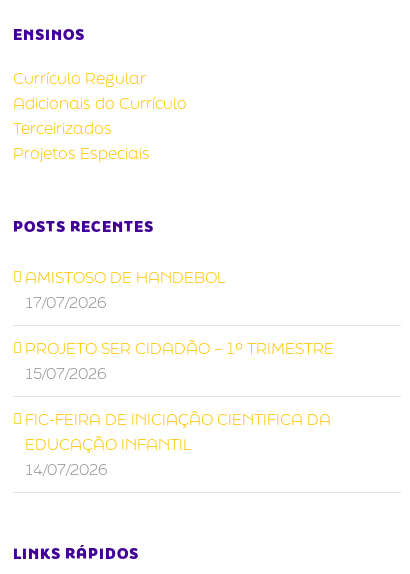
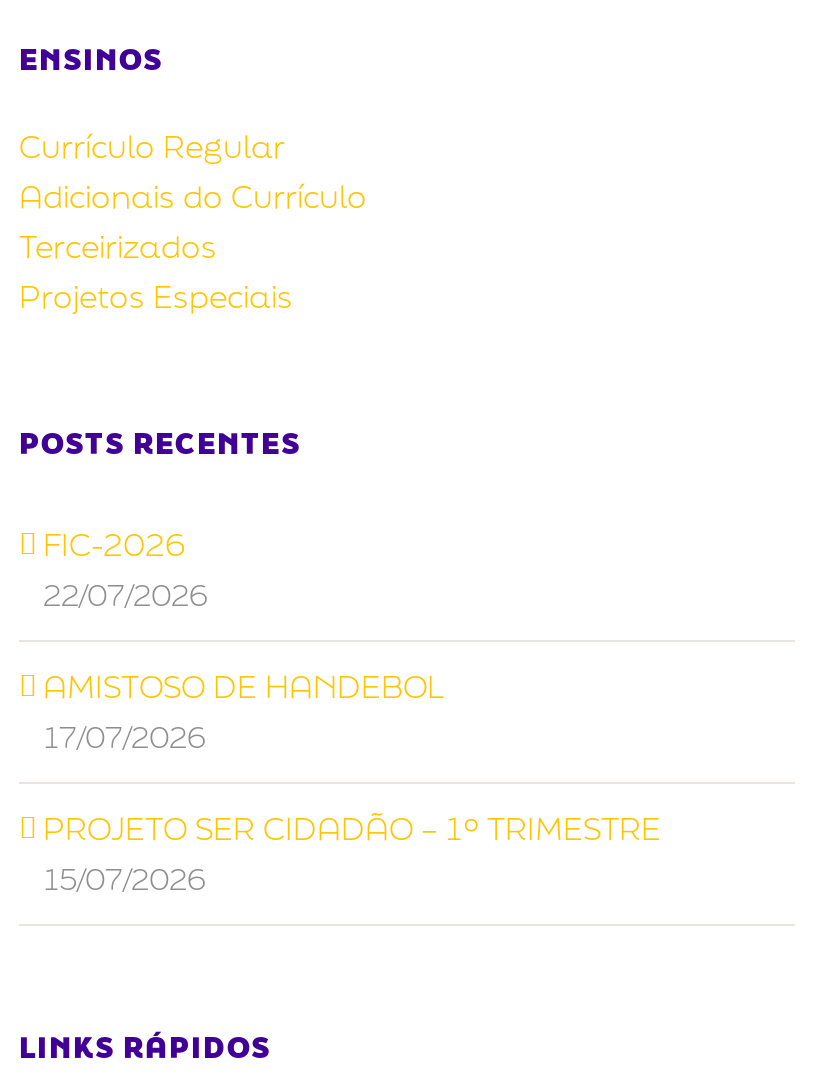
none -> [43,522,209,614] FIC-2026 | 22/07/2026
moved [25,266,334,383] -> [43,664,661,898]: AMISTOSO DE HANDEBOL | 17/07/2026 | PROJETO SER CIDADÃO – 1º TRIMESTRE | 15/07/2026
[25,408,331,479] FIC-FEIRA DE INICIAÇÃO CIENTIFICA DA | EDUCAÇÃO INFANTIL | 14/07/2026 -> none

